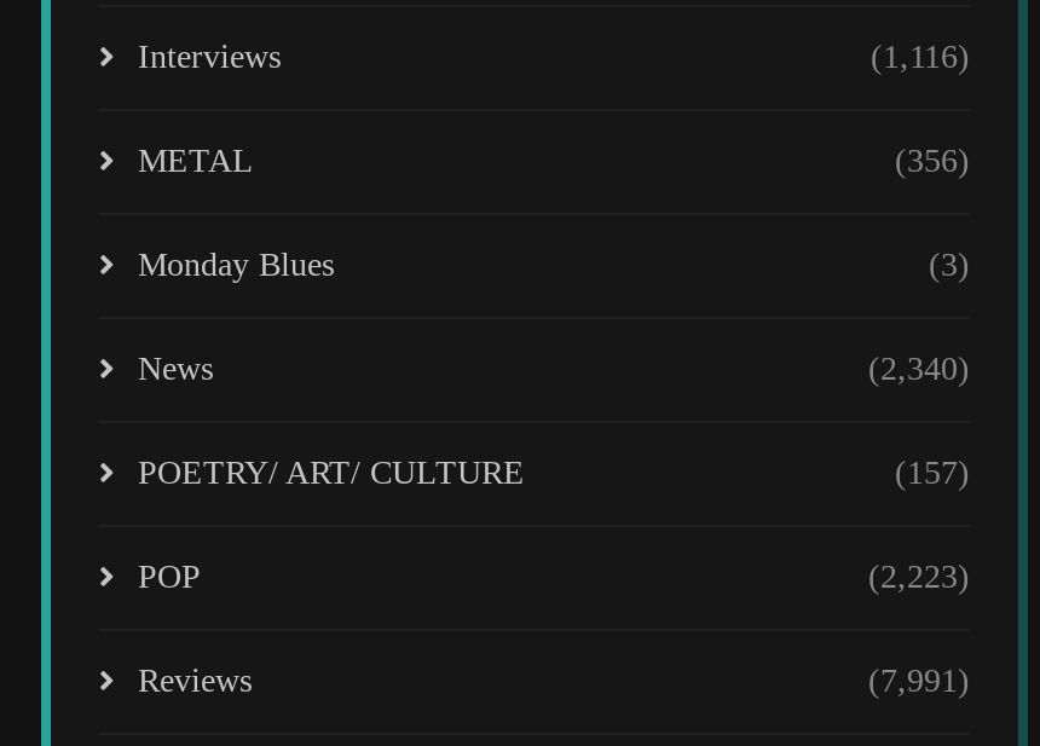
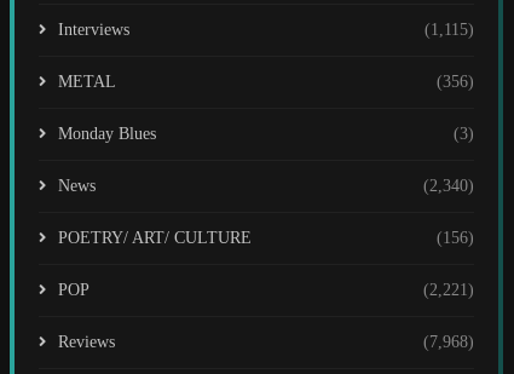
[871,40,970,76] (1,116) -> [425,20,474,38] (1,115)
[895,456,970,492] (157) -> [437,228,474,246] (156)
[868,560,970,596] (2,223) -> [423,280,474,298] (2,221)
[868,664,970,700] (7,991) -> [423,332,474,351] (7,968)

